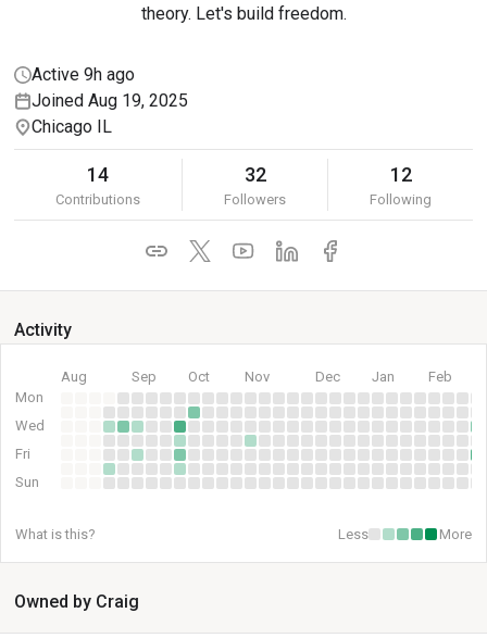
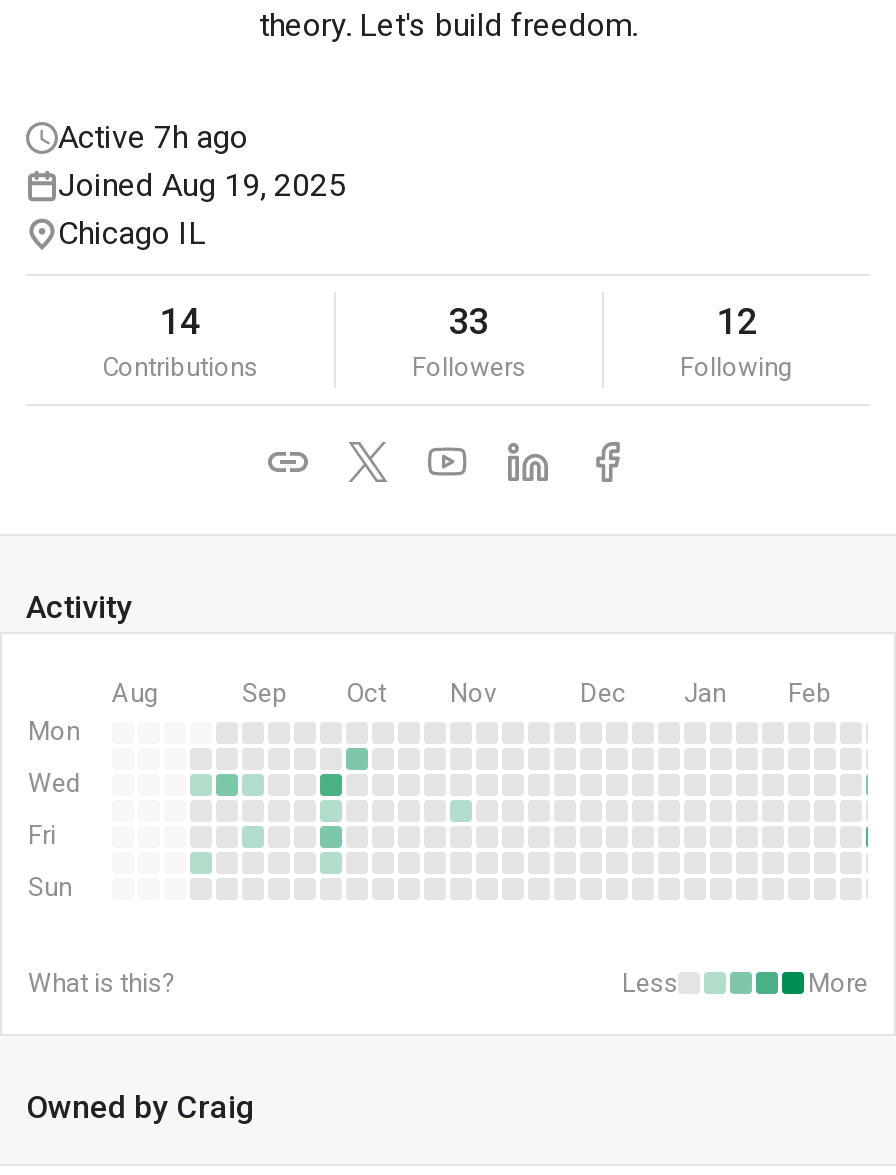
[32,64,135,85] Active 9h ago -> [58,118,248,156] Active 7h ago
[244,163,266,186] 32 -> [449,300,489,342] 33

